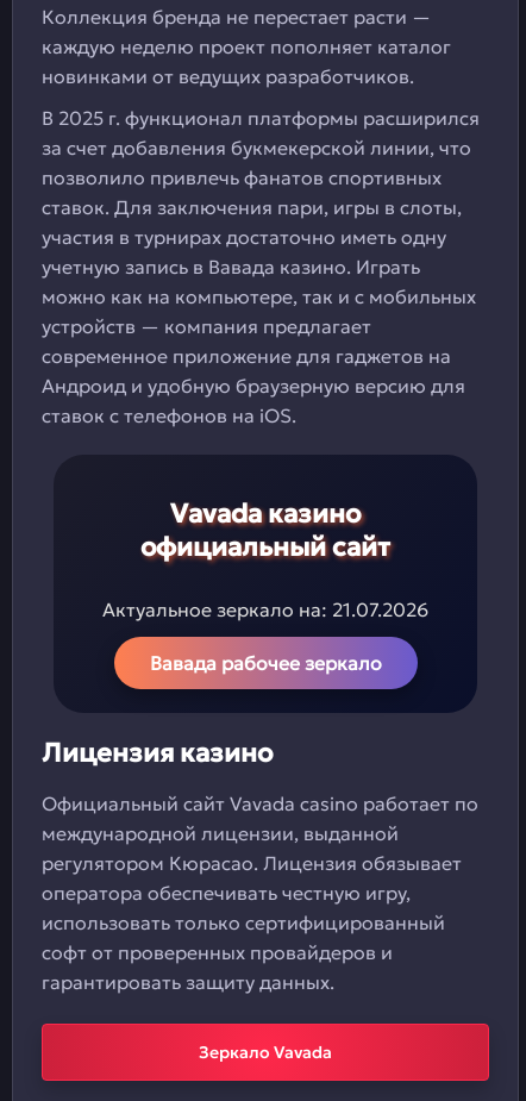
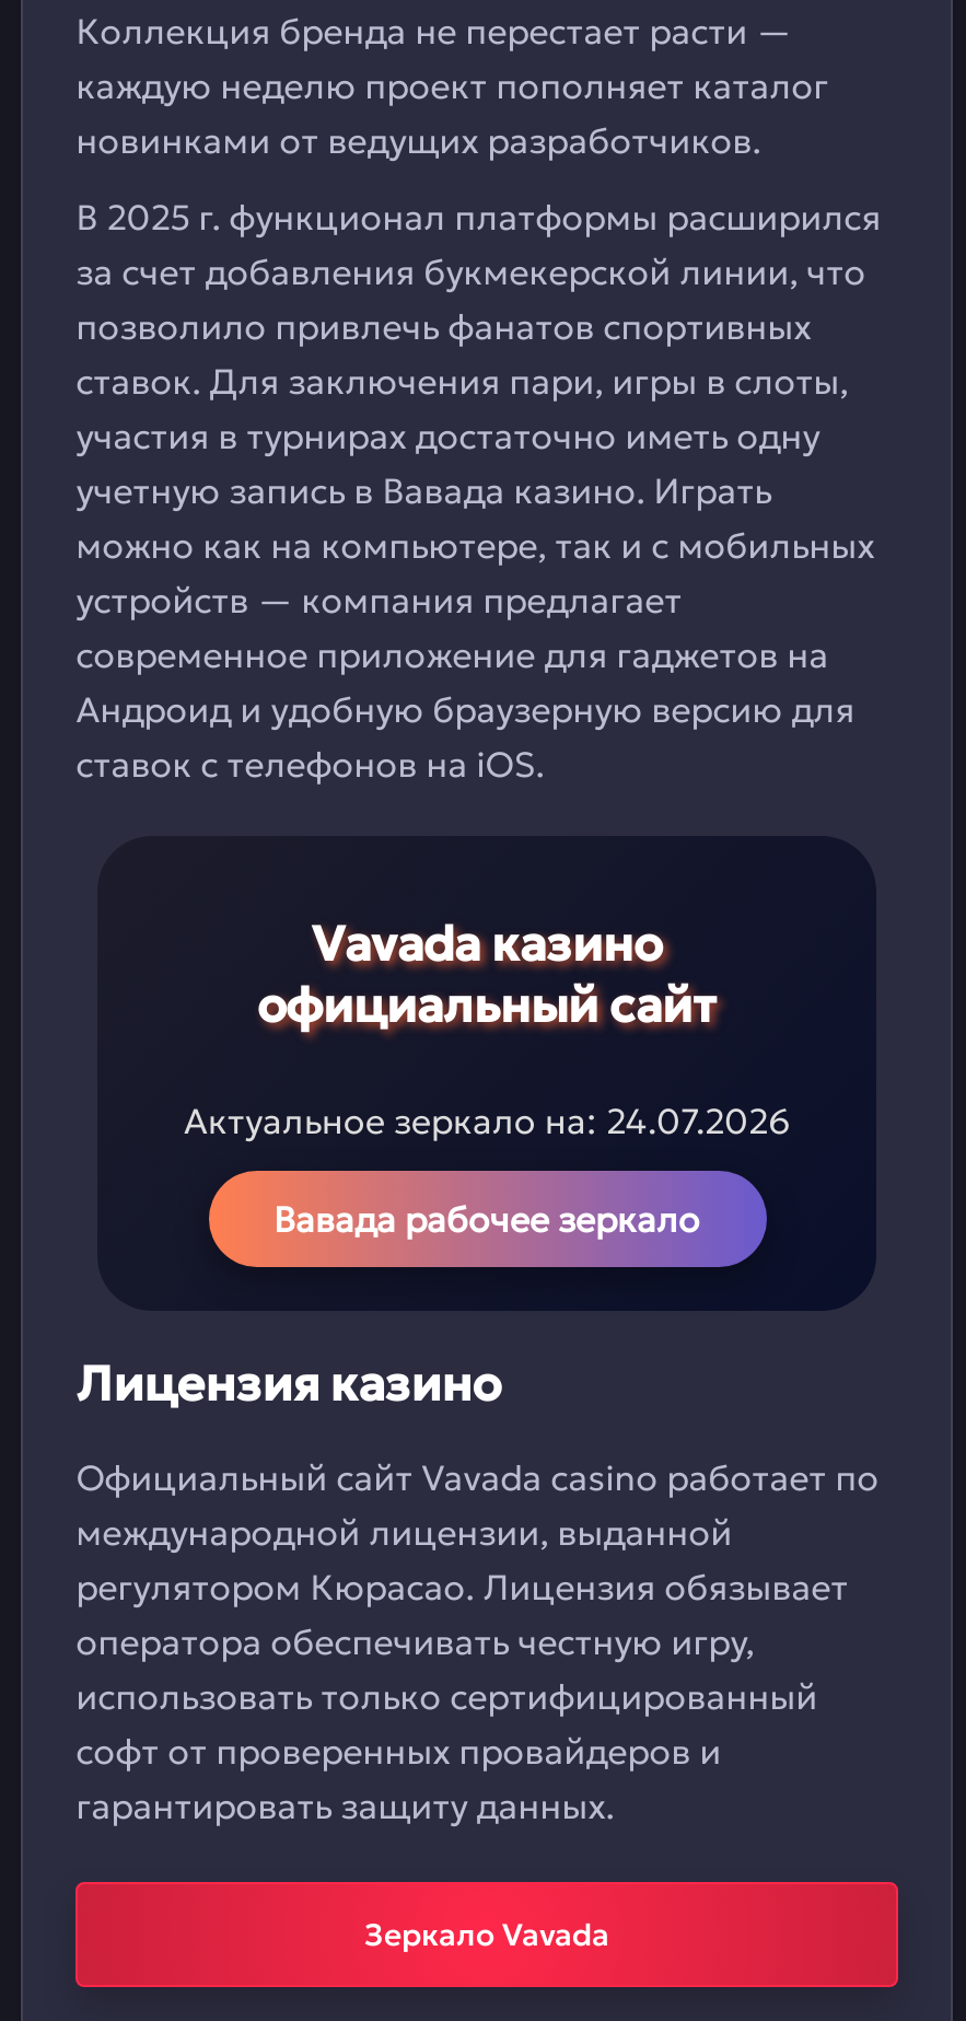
[102,598,428,621] Актуальное зеркало на: 21.07.2026 -> [184,1099,790,1142] Актуальное зеркало на: 24.07.2026

